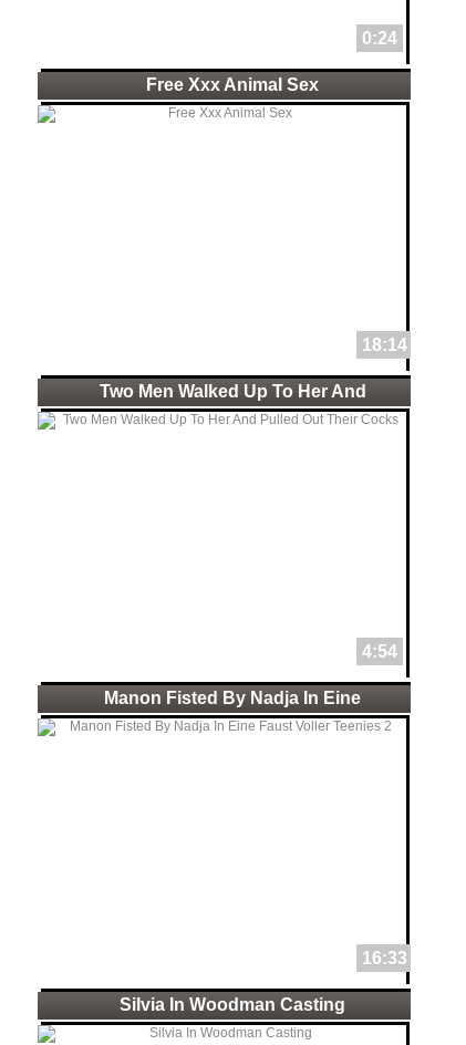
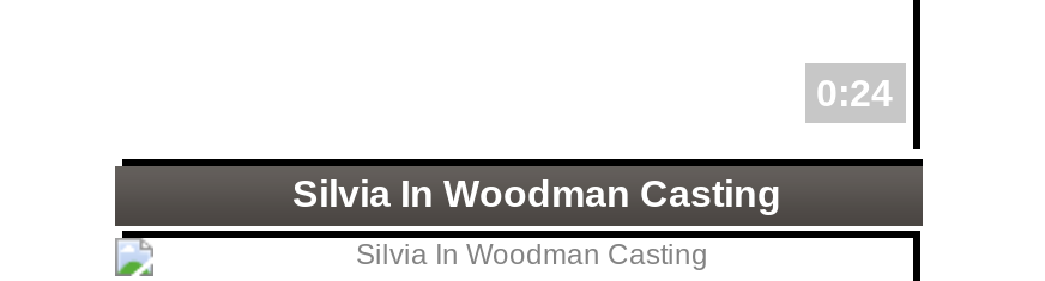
[146,75,319,94] Free Xxx Animal Sex -> none
[361,335,407,354] 18:14 -> none
[99,382,366,401] Two Men Walked Up To Her And -> none
[361,642,397,661] 4:54 -> none
[104,689,361,707] Manon Fisted By Nadja In Eine -> none
[361,949,407,968] 16:33 -> none

